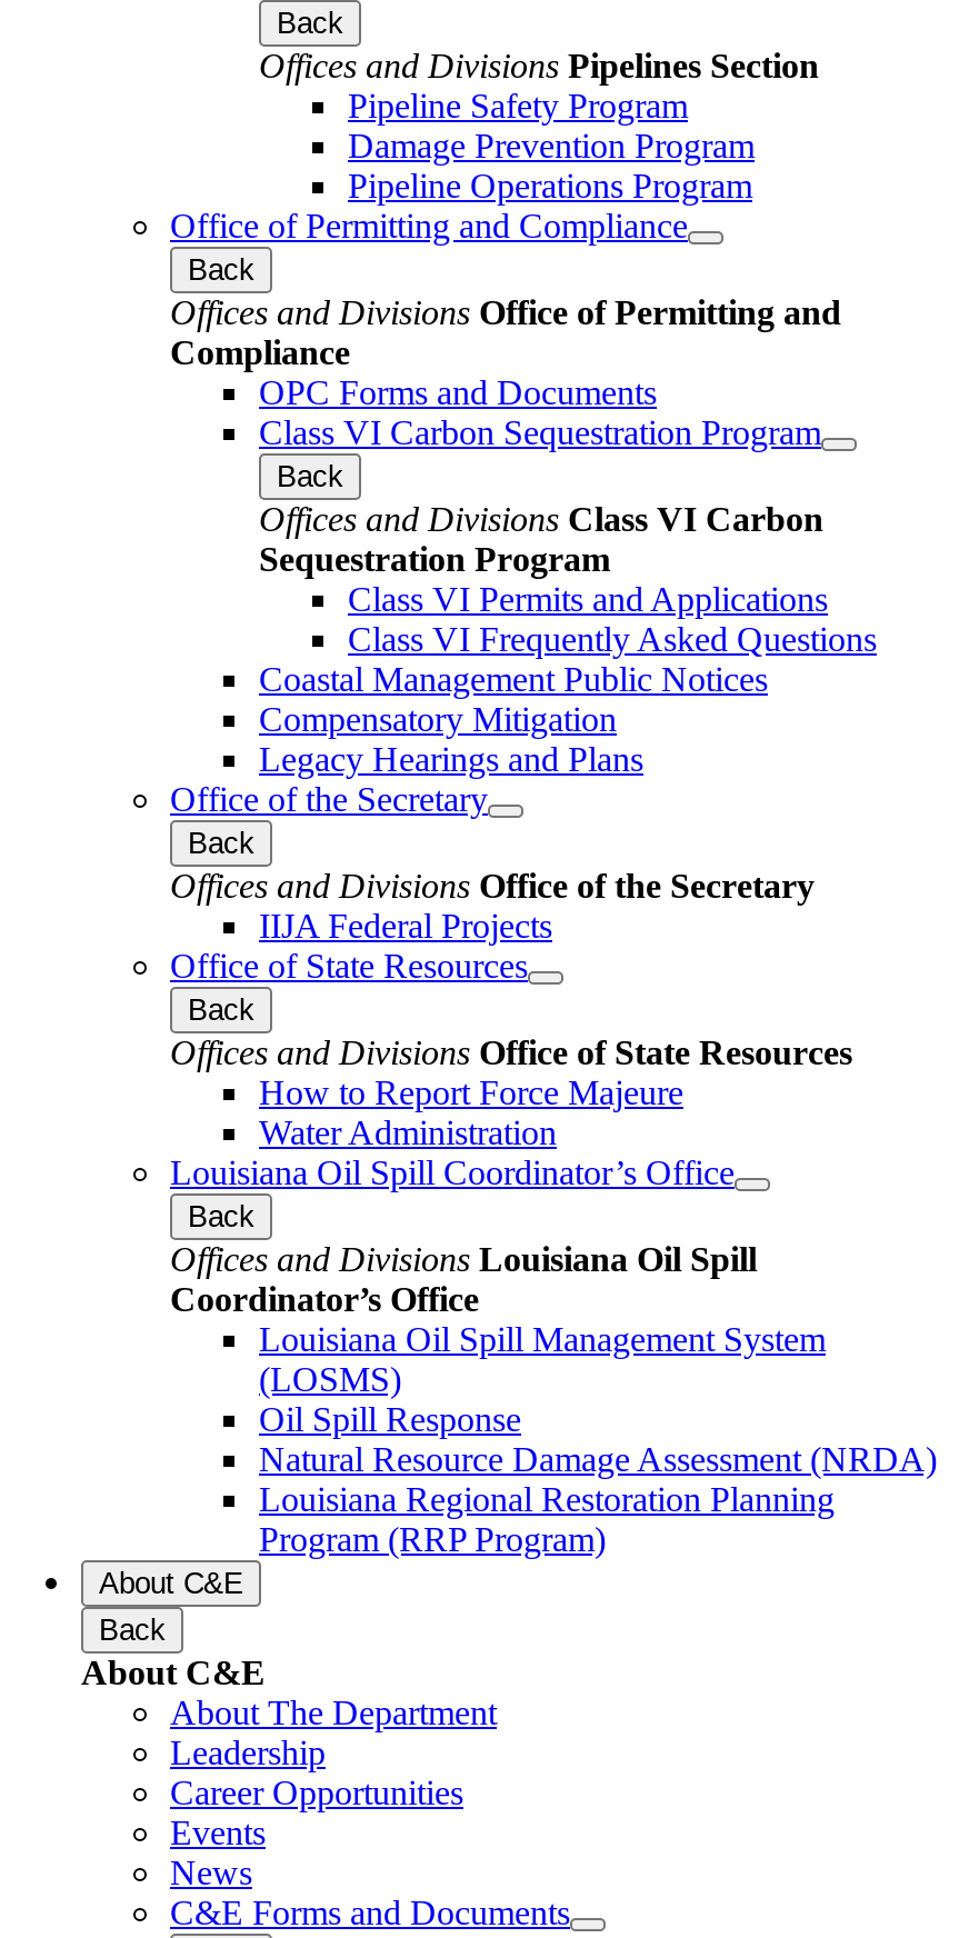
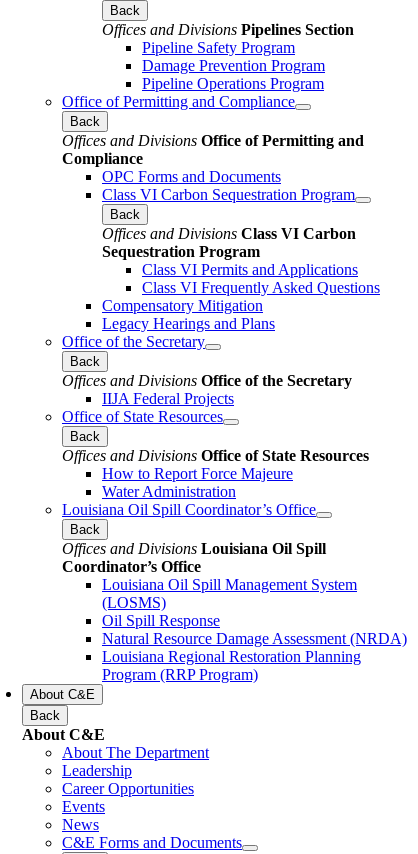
[259,659,768,697] Coastal Management Public Notices -> none

